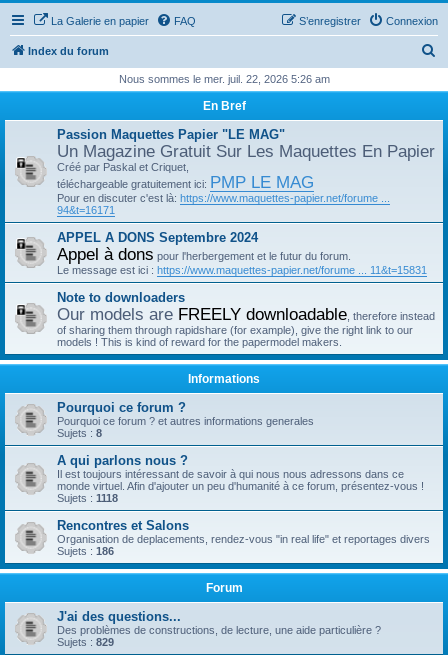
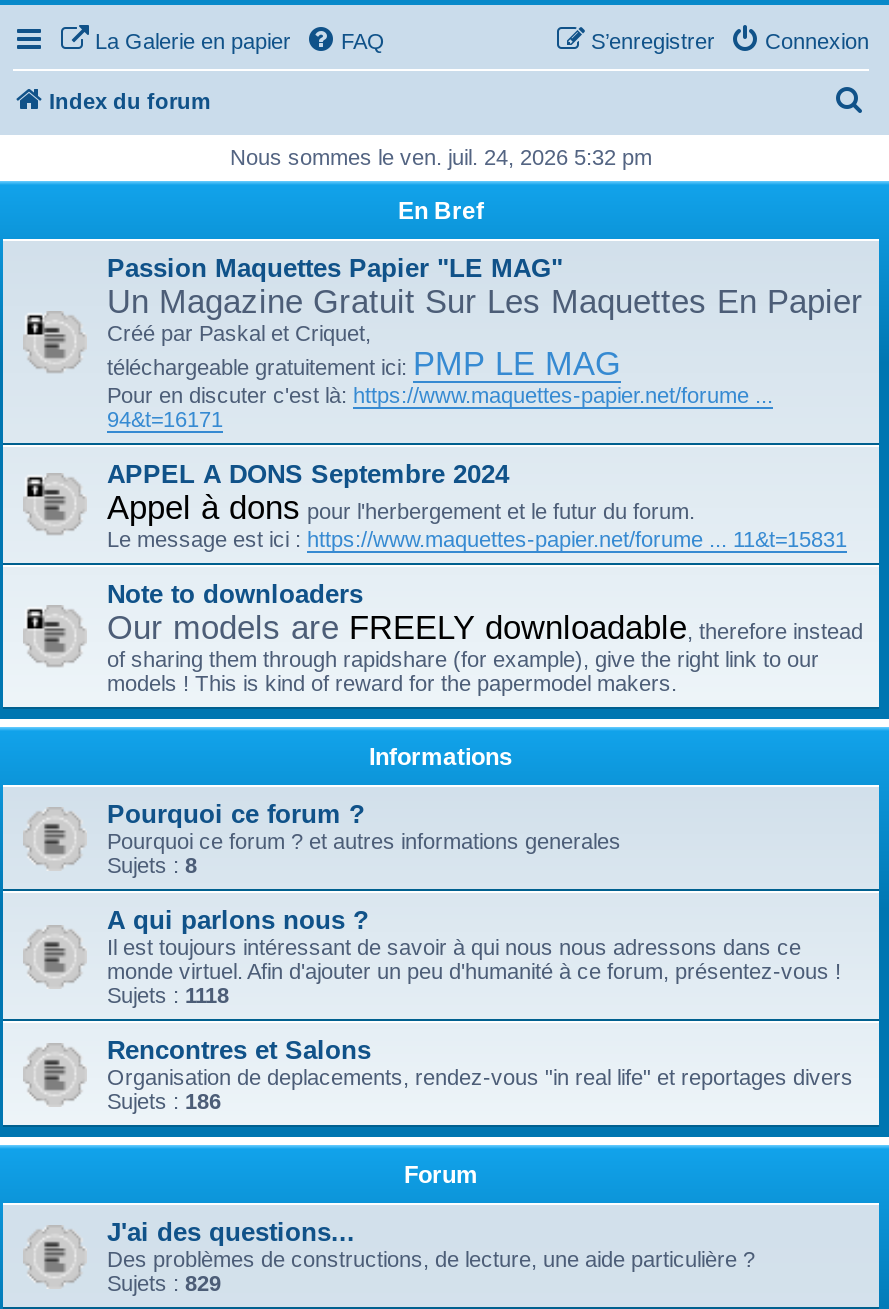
[118,73,329,85] Nous sommes le mer. juil. 22, 2026 5:26 am -> [230,145,652,169] Nous sommes le ven. juil. 24, 2026 5:32 pm

